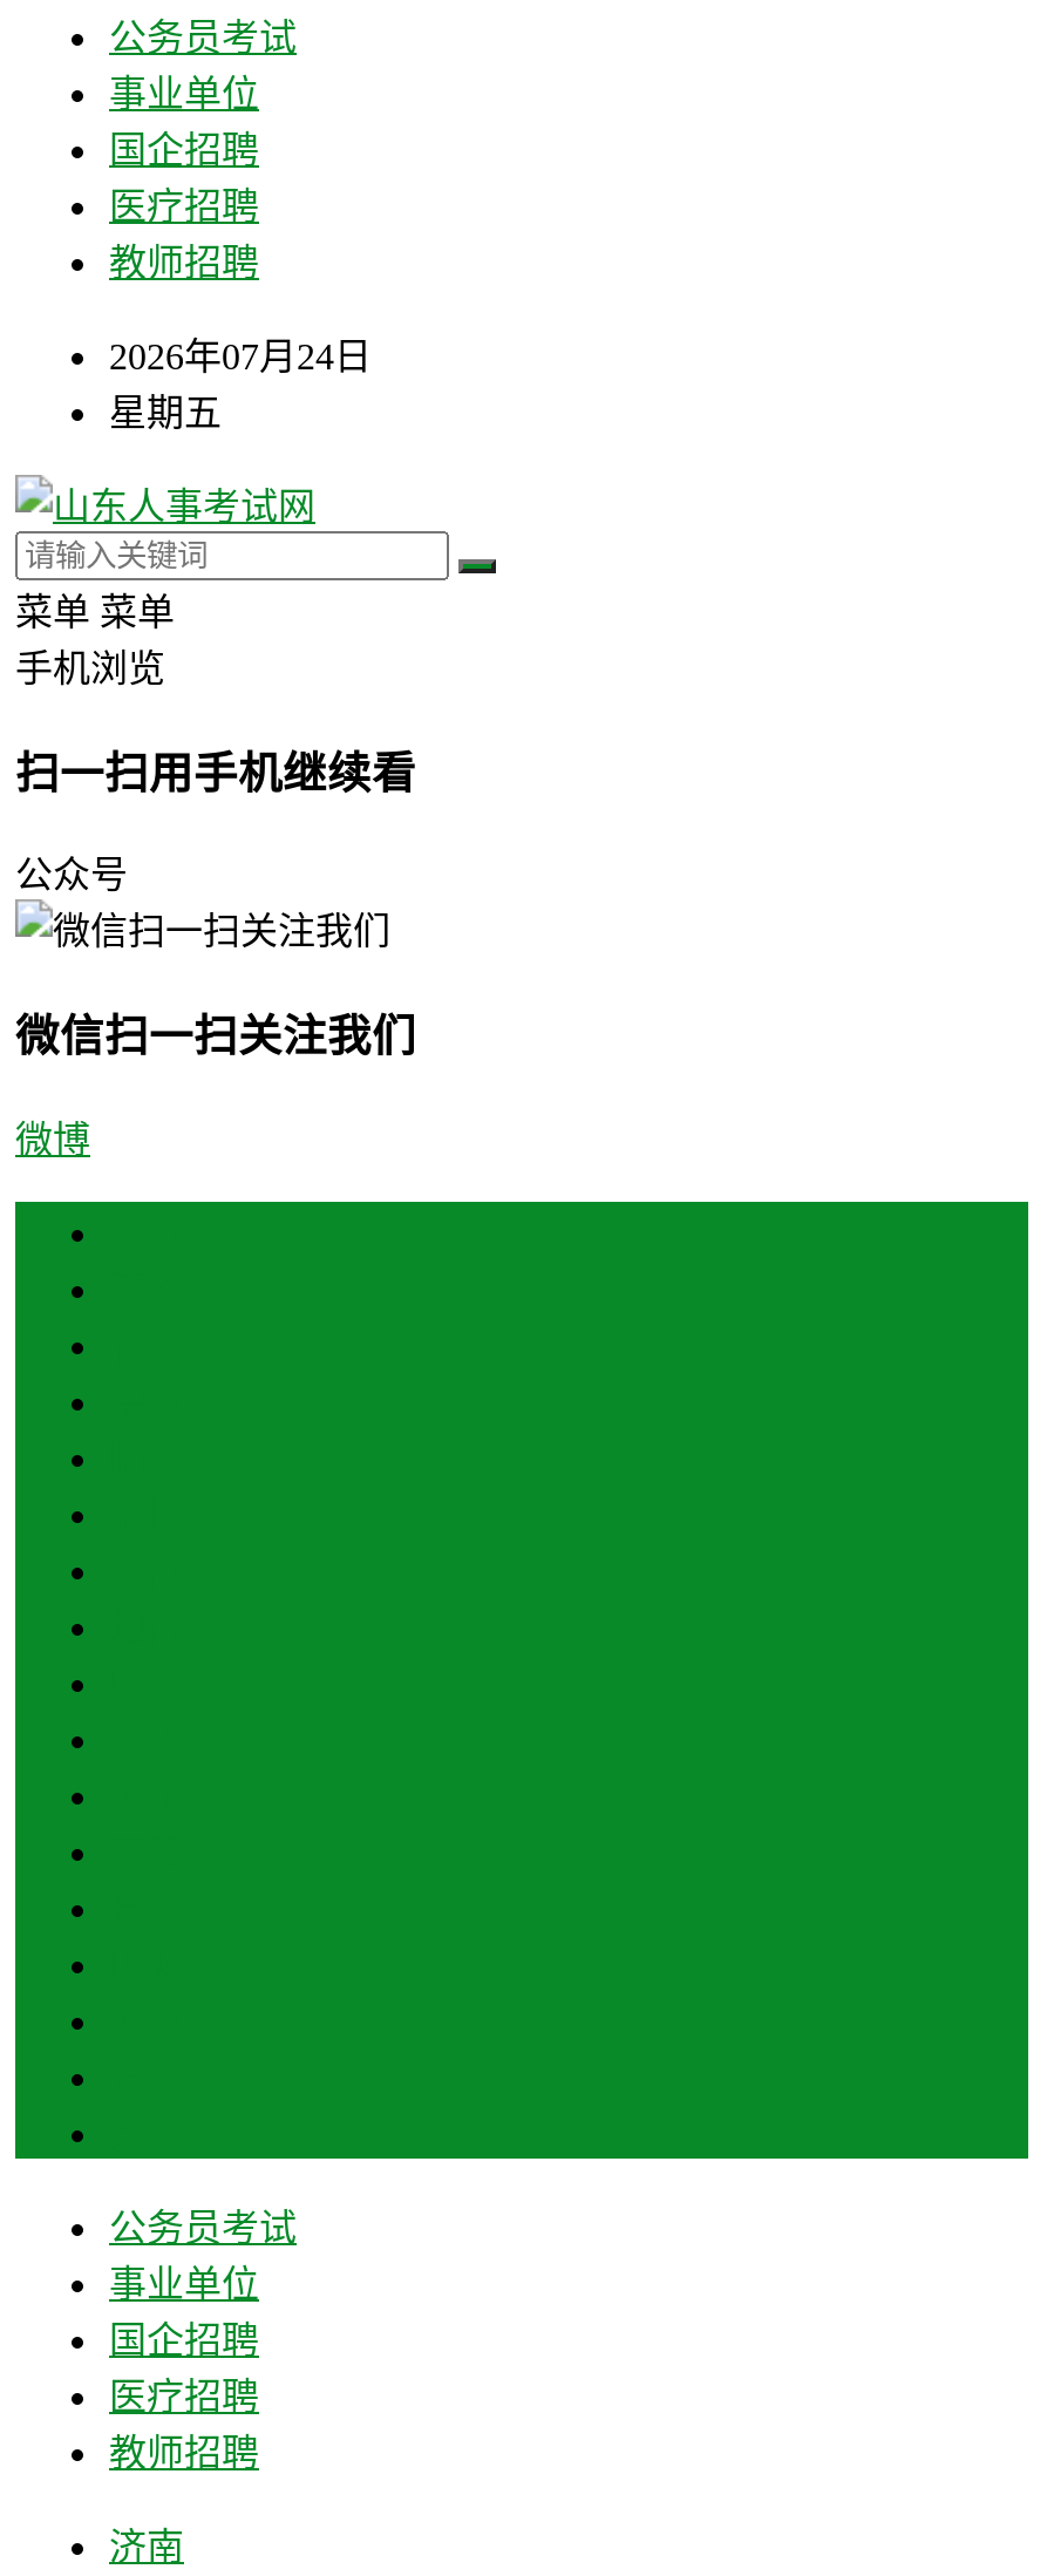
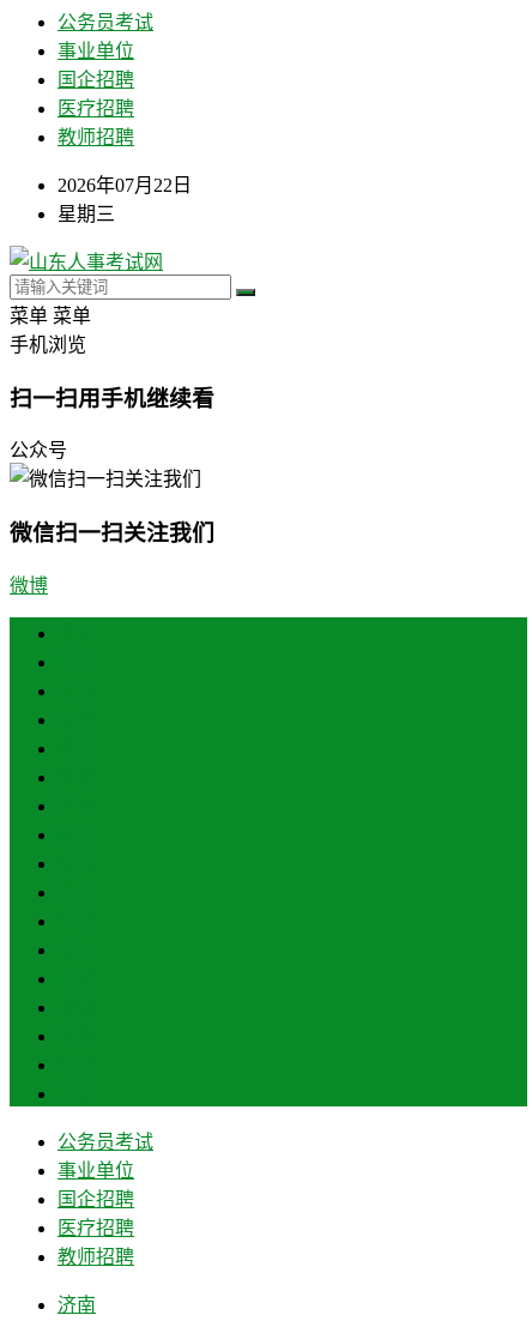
[109,337,372,376] 2026年07月24日 -> [58,175,192,195] 2026年07月22日
[109,393,222,433] 星期五 -> [58,204,115,224] 星期三

